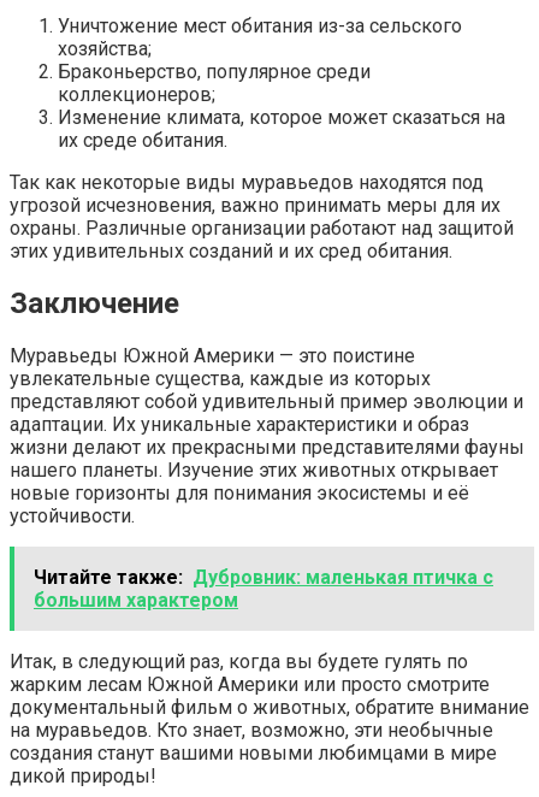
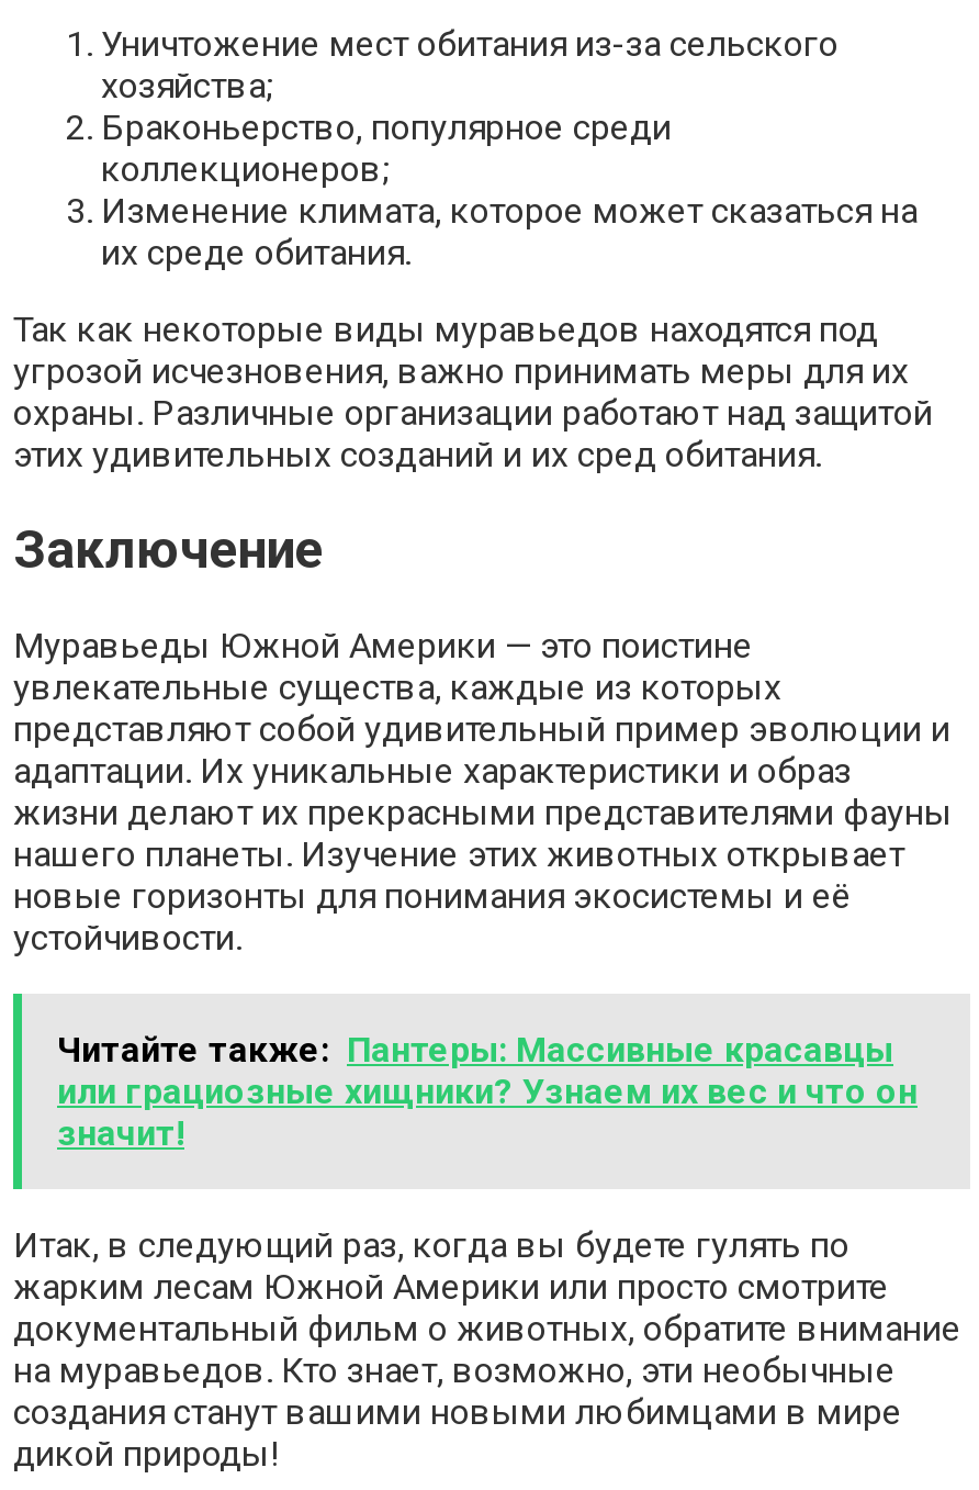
[34,566,493,611] Читайте также: Дубровник: маленькая птичка с | большим характером -> [57,1028,918,1154] Читайте также: Пантеры: Массивные красавцы | или грациозные хищники? Узнаем их вес и что он | значит!

